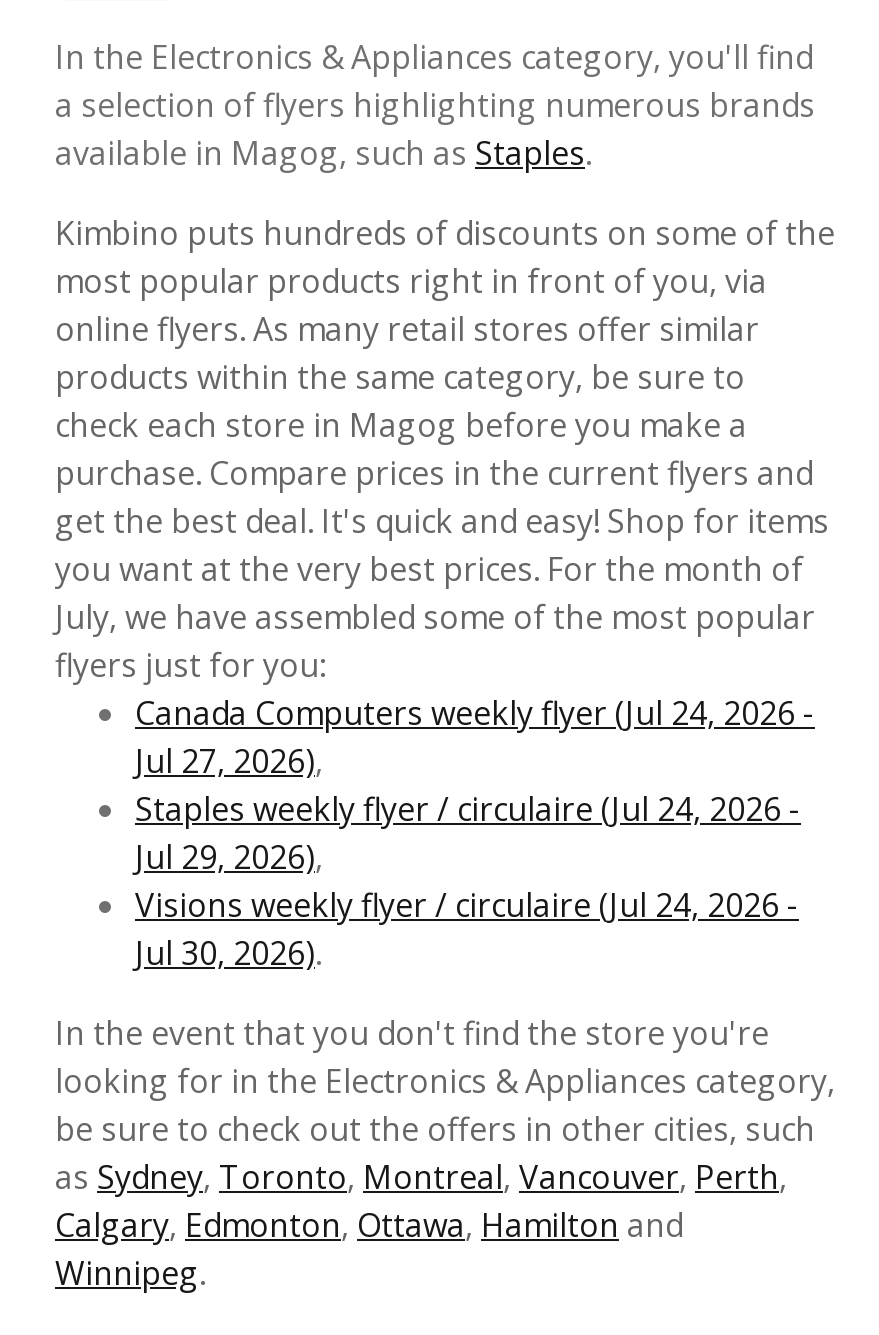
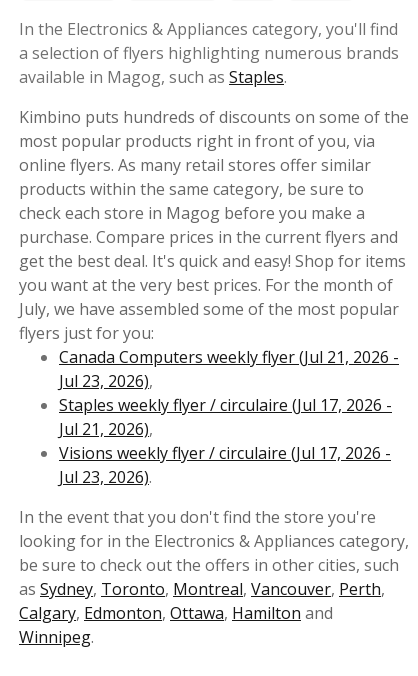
[135,692,815,736] Canada Computers weekly flyer (Jul 24, 2026 - -> [59,346,399,368] Canada Computers weekly flyer (Jul 21, 2026 -
[135,740,323,784] Jul 27, 2026), -> [59,370,153,392] Jul 23, 2026),
[135,788,801,832] Staples weekly flyer / circulaire (Jul 24, 2026 - -> [59,394,392,416] Staples weekly flyer / circulaire (Jul 17, 2026 -
[135,836,323,880] Jul 29, 2026), -> [59,418,153,440] Jul 21, 2026),
[135,884,799,928] Visions weekly flyer / circulaire (Jul 24, 2026 - -> [59,442,391,464] Visions weekly flyer / circulaire (Jul 17, 2026 -
[135,932,321,976] Jul 30, 2026). -> [59,466,152,488] Jul 23, 2026).

